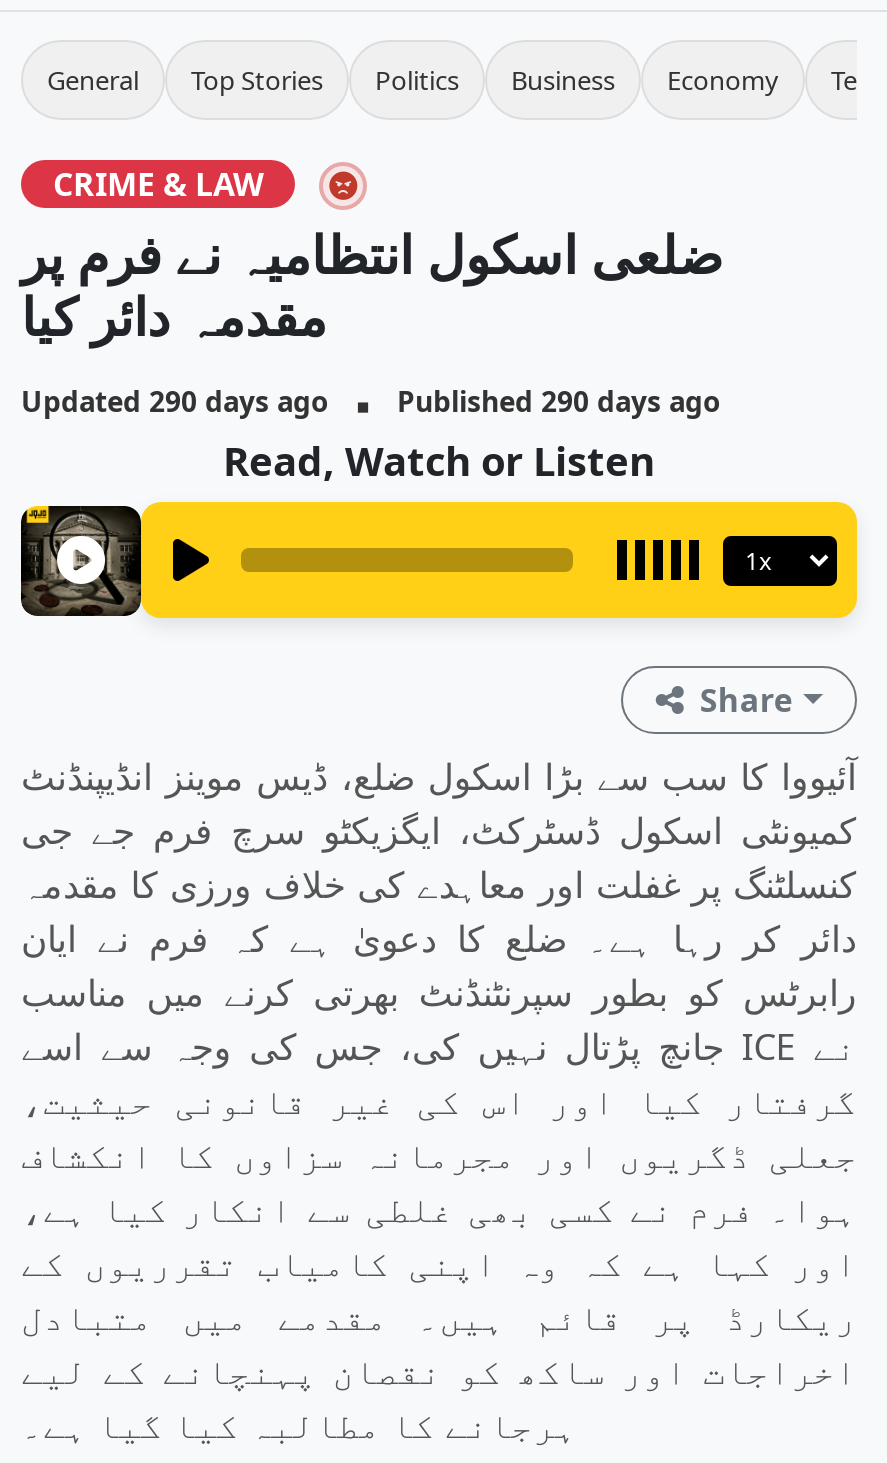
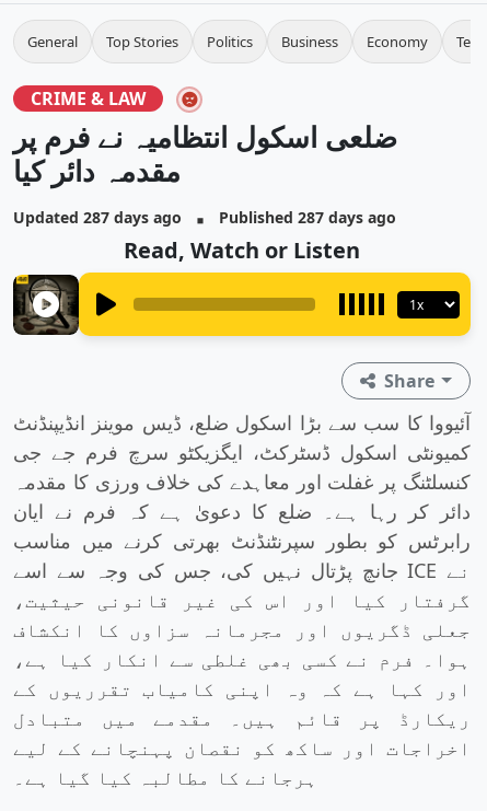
[21,382,329,420] Updated 290 days ago -> [13,207,182,228] Updated 287 days ago
[397,382,721,420] Published 290 days ago -> [219,207,396,228] Published 287 days ago

